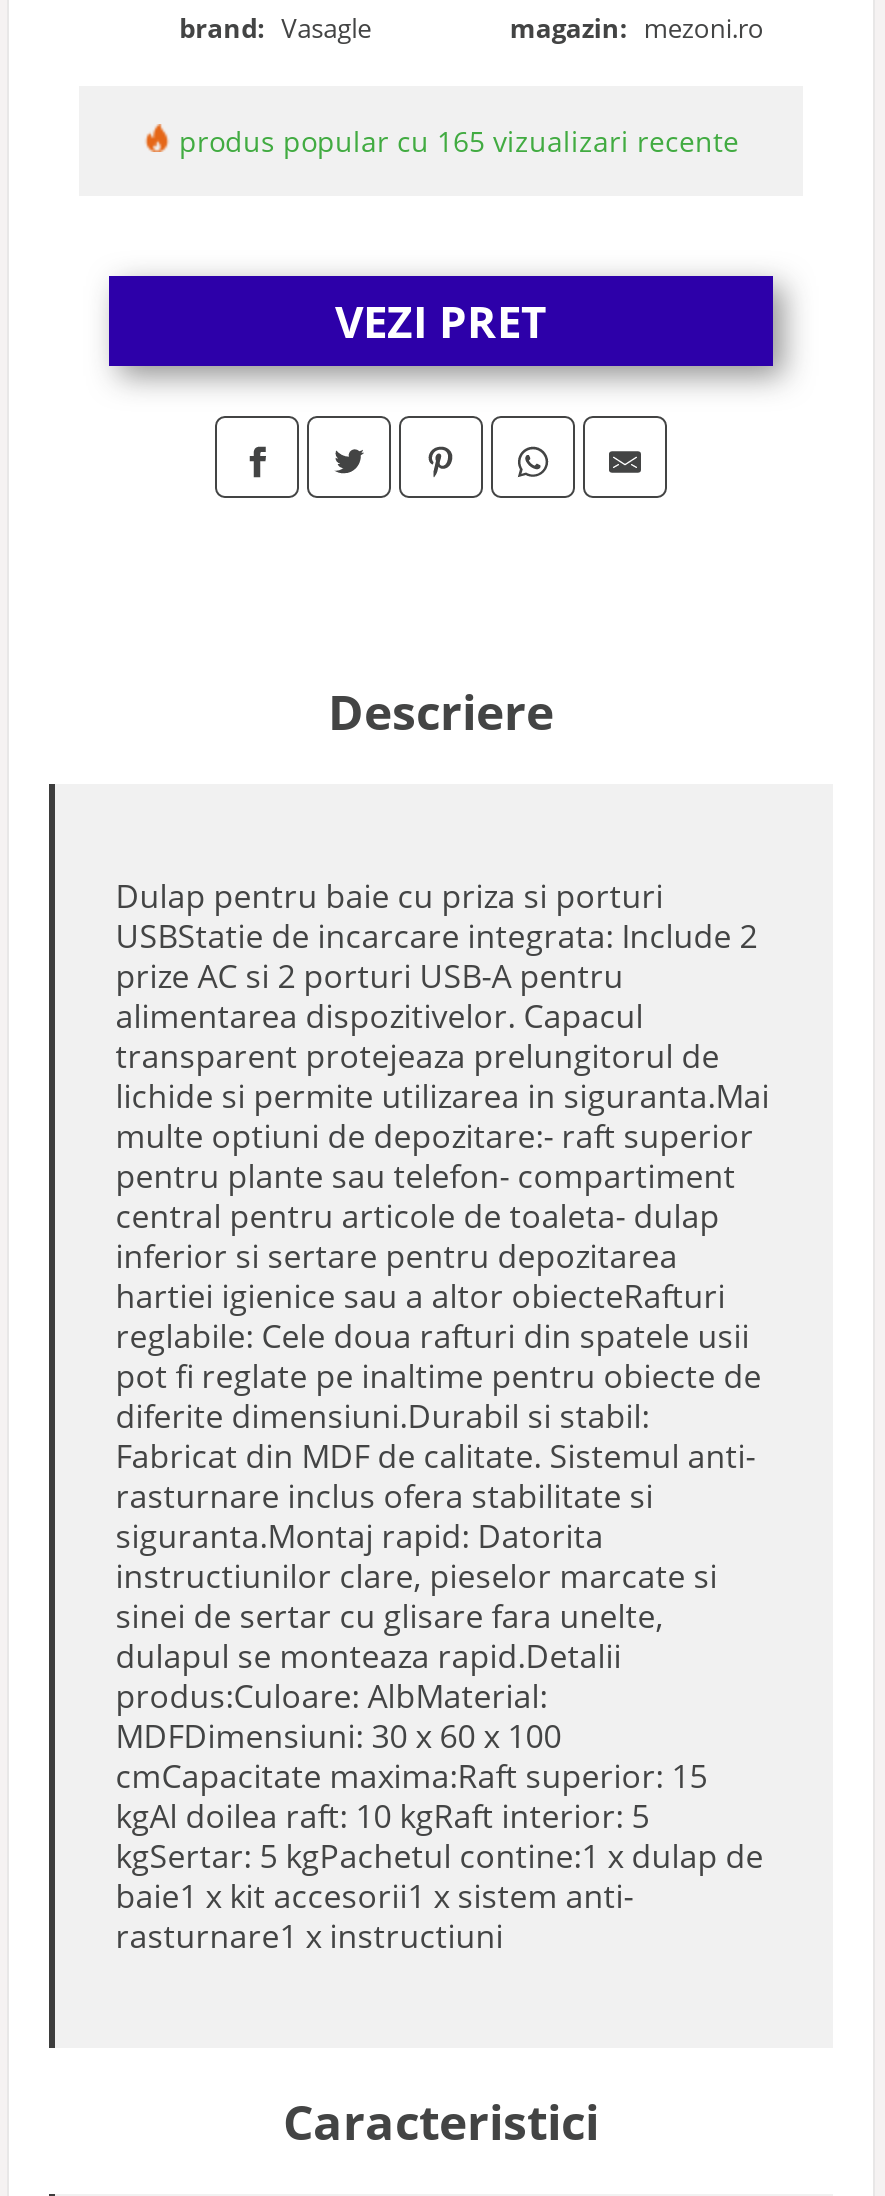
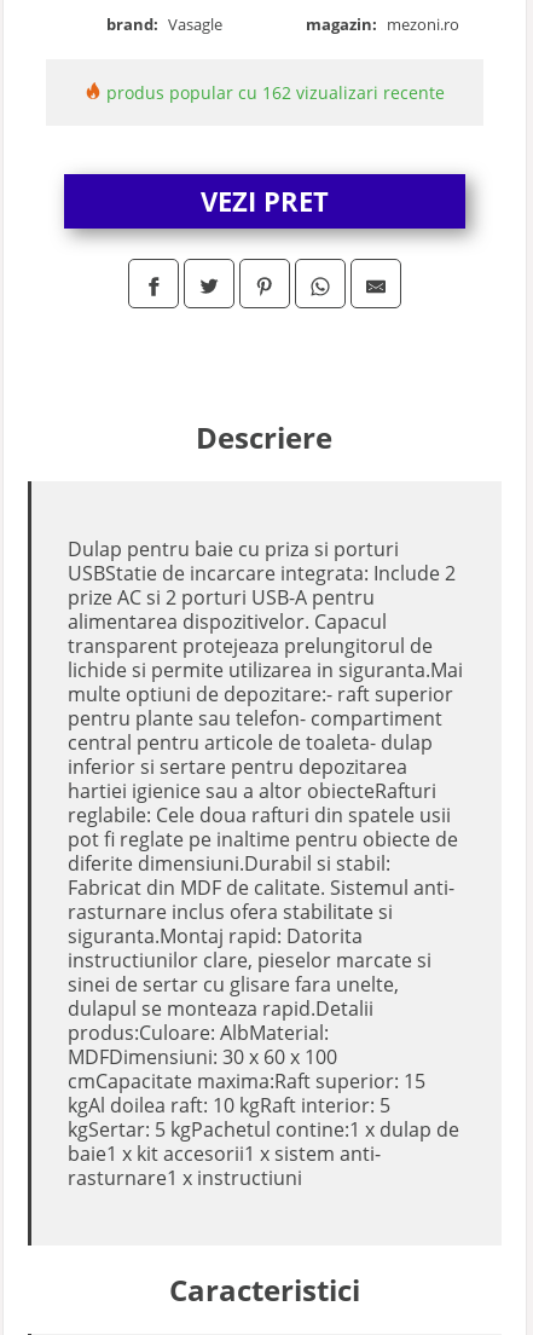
[171,122,739,160] produs popular cu 165 vizualizari recente -> [102,81,445,104] produs popular cu 162 vizualizari recente

